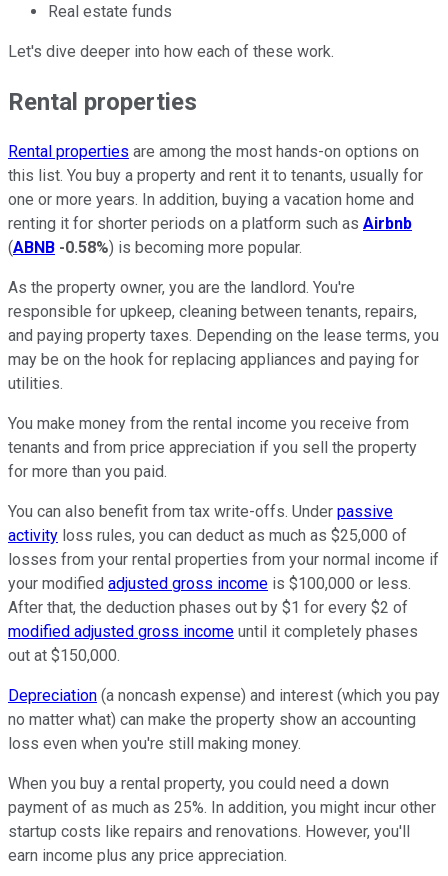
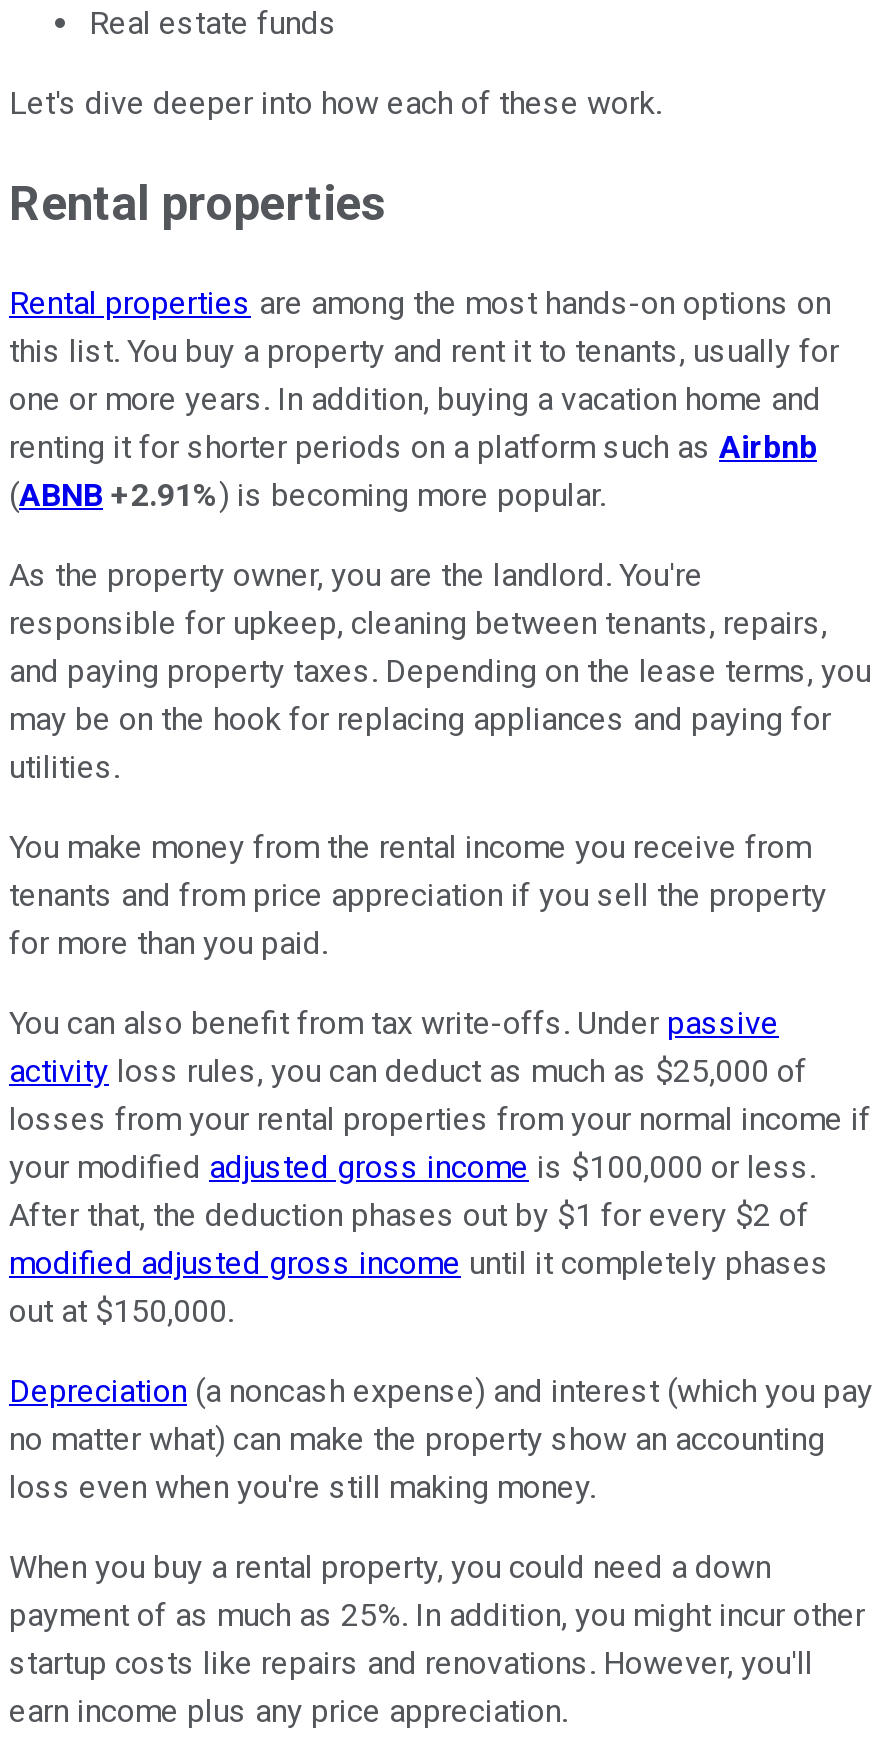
[8,238,302,257] (ABNB -0.58%) is becoming more popular. -> [9,476,605,514] (ABNB +2.91%) is becoming more popular.

